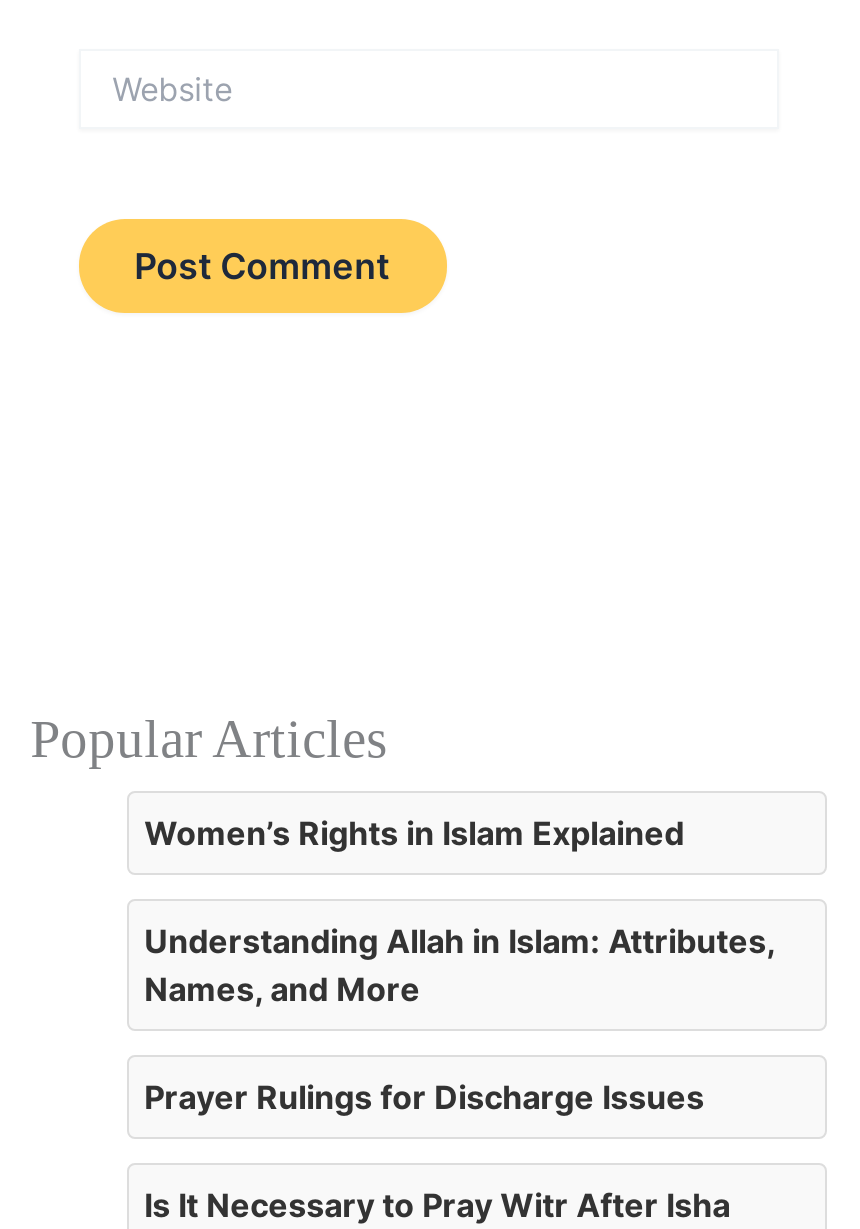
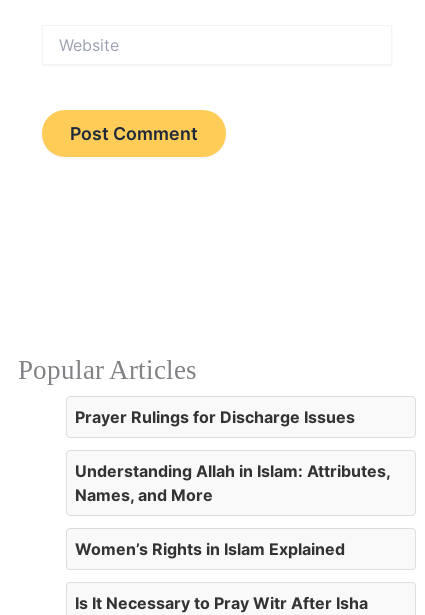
moved [144,813,684,853] -> [75,539,345,559]: Women’s Rights in Islam Explained
moved [144,1077,704,1117] -> [75,407,355,427]: Prayer Rulings for Discharge Issues

